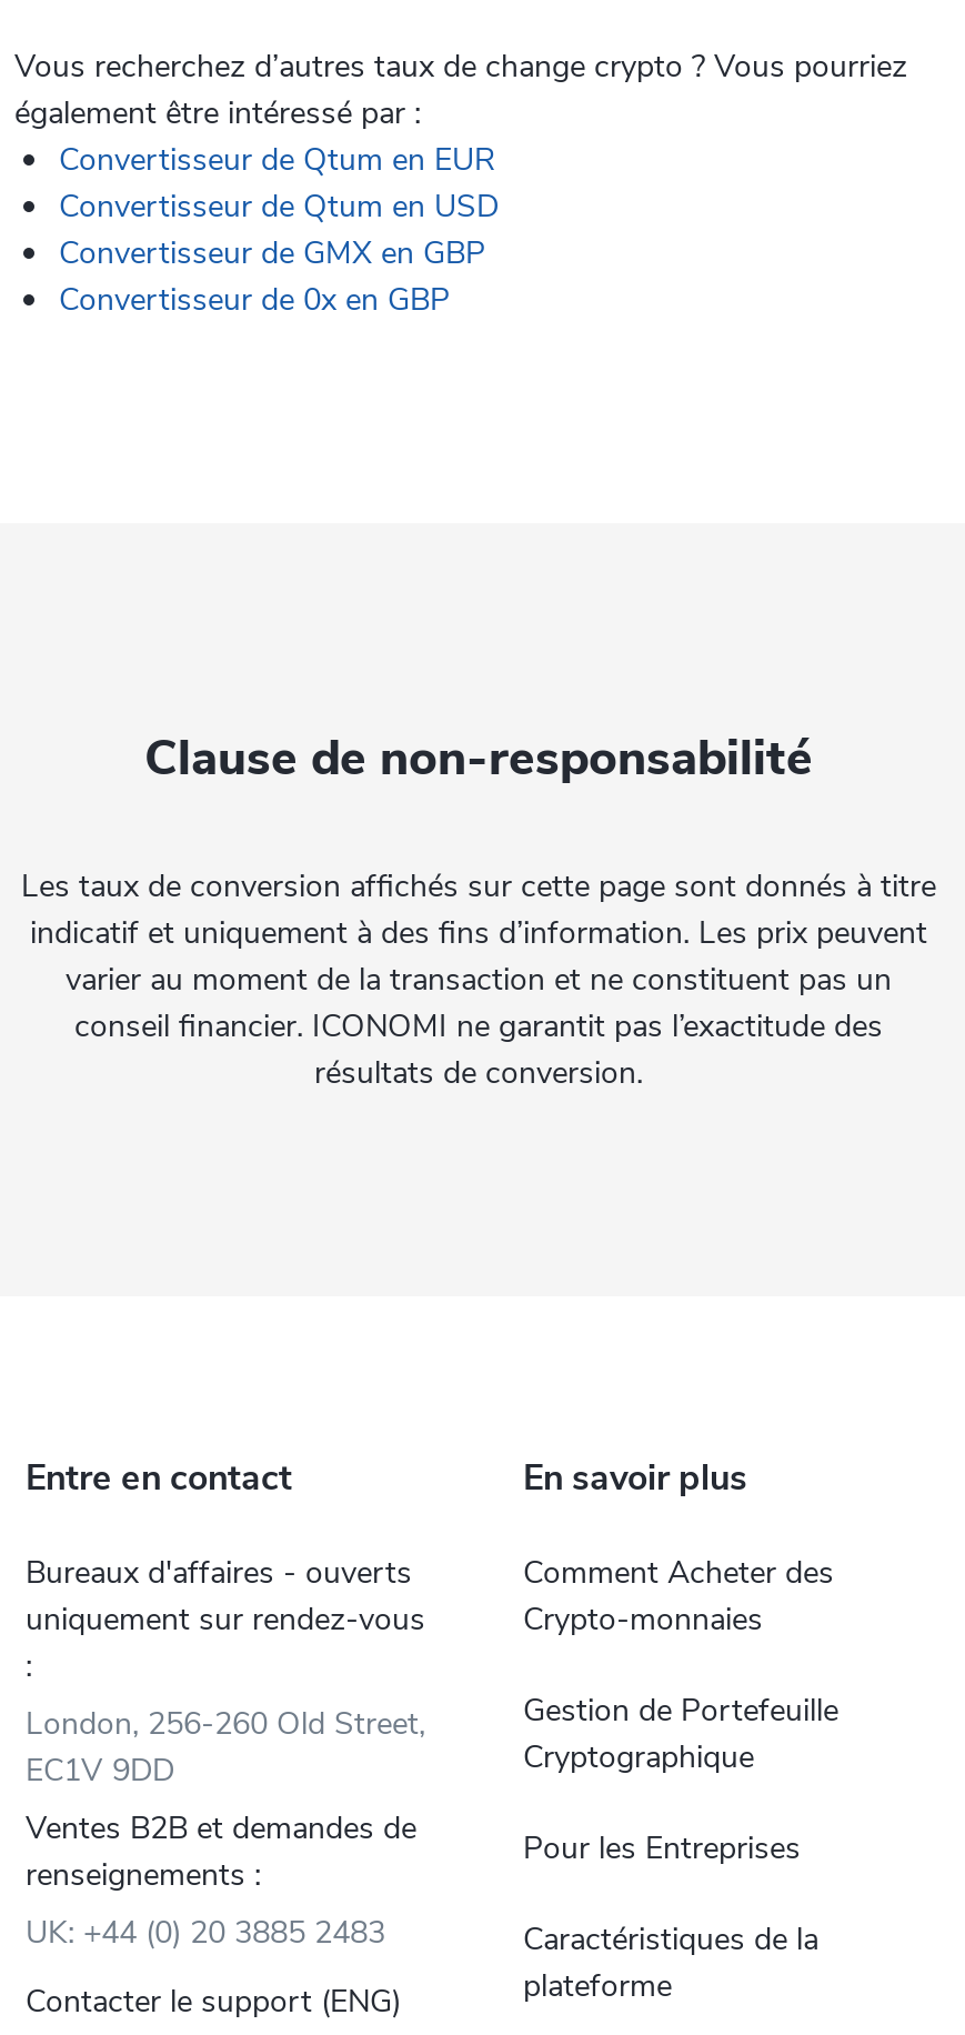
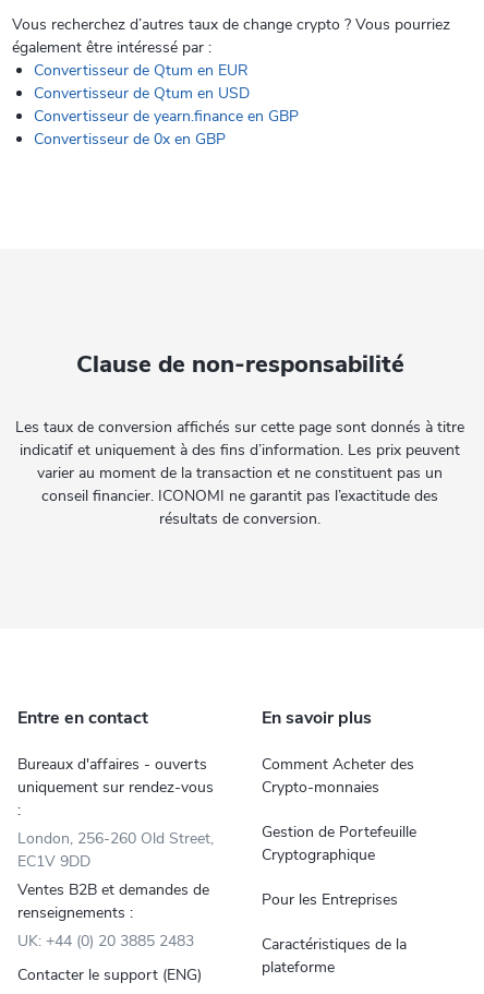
[59,232,485,274] Convertisseur de GMX en GBP -> [34,106,299,127] Convertisseur de yearn.finance en GBP

